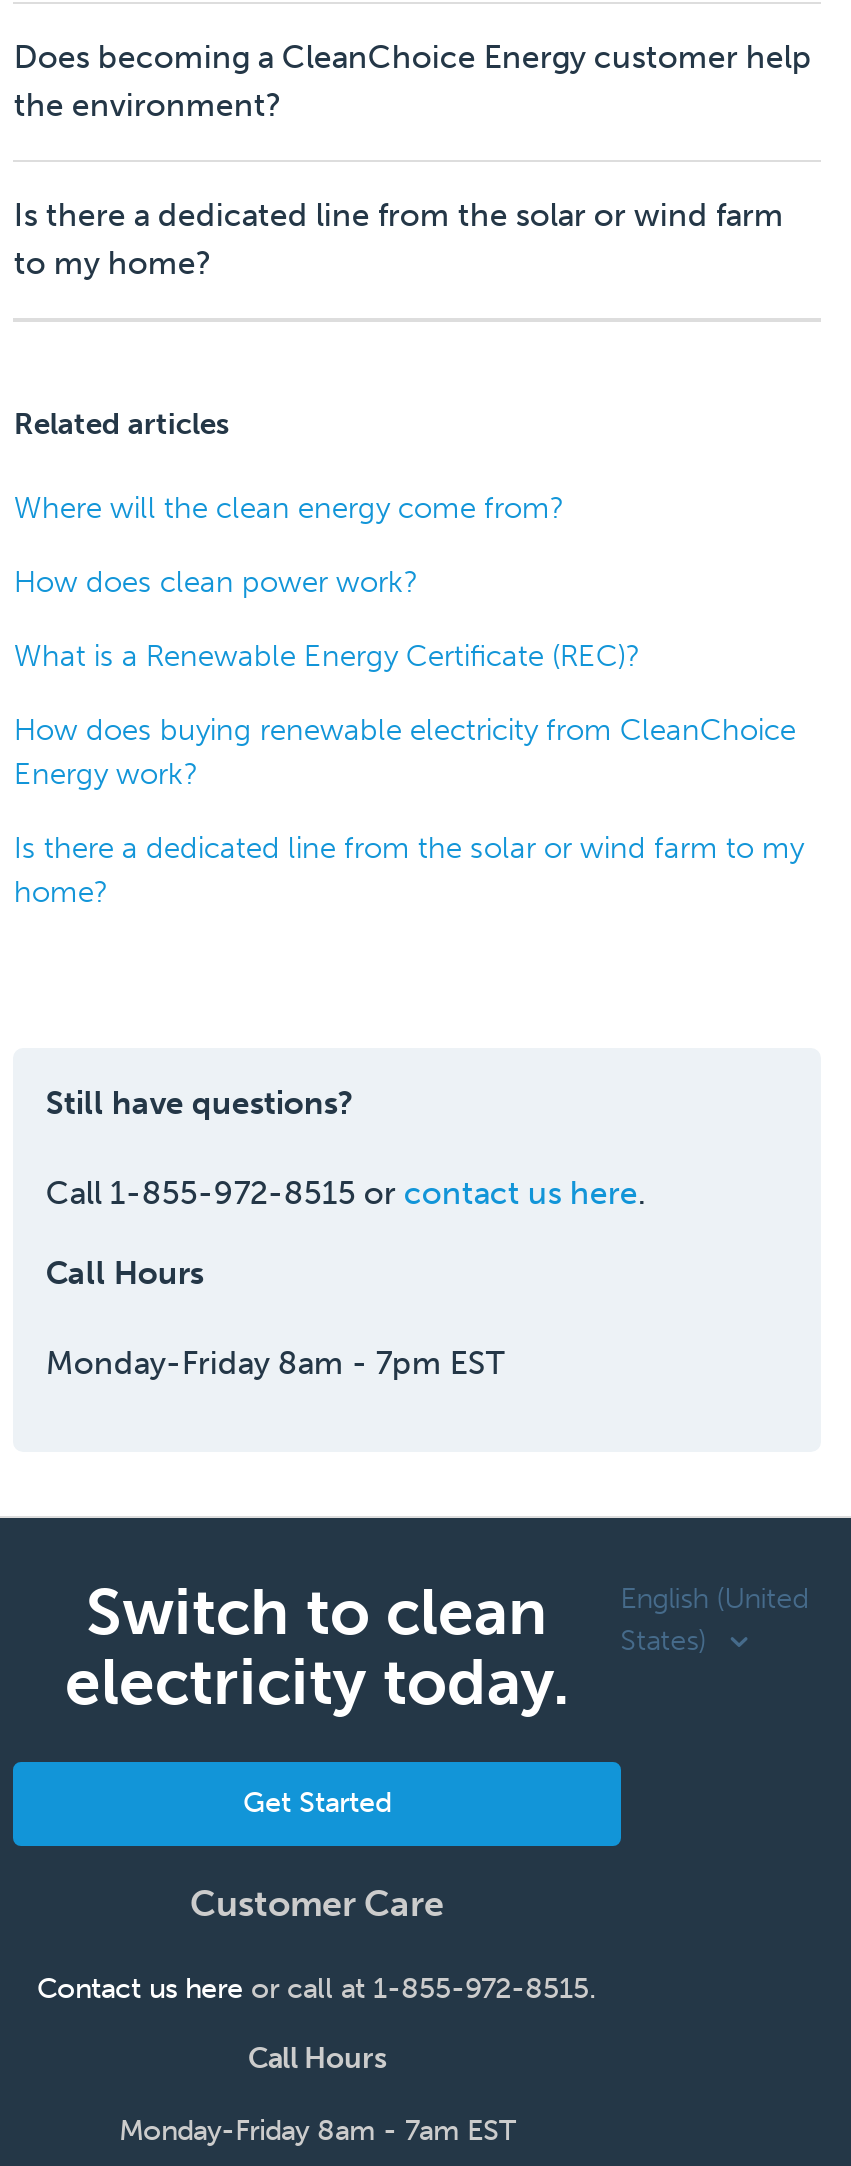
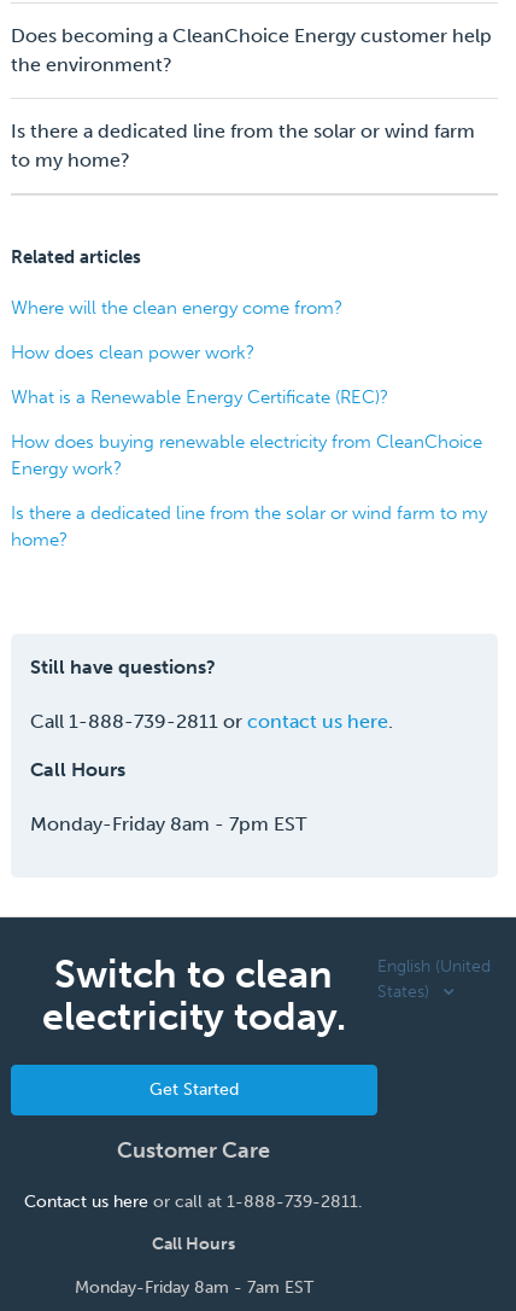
[46,1174,646,1212] Call 1-855-972-8515 or contact us here. -> [31,710,394,733] Call 1-888-739-2811 or contact us here.
[37,1970,597,2006] Contact us here or call at 1-855-972-8515. -> [25,1190,363,1212] Contact us here or call at 1-888-739-2811.

